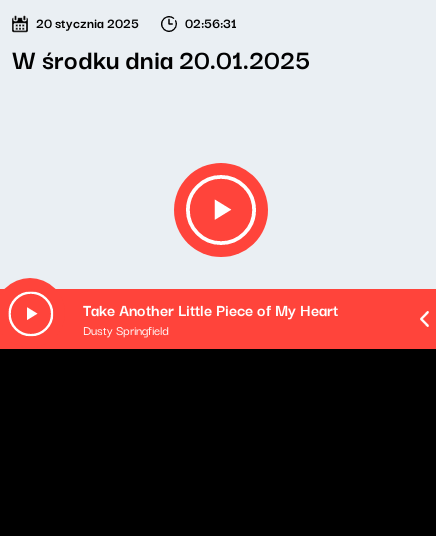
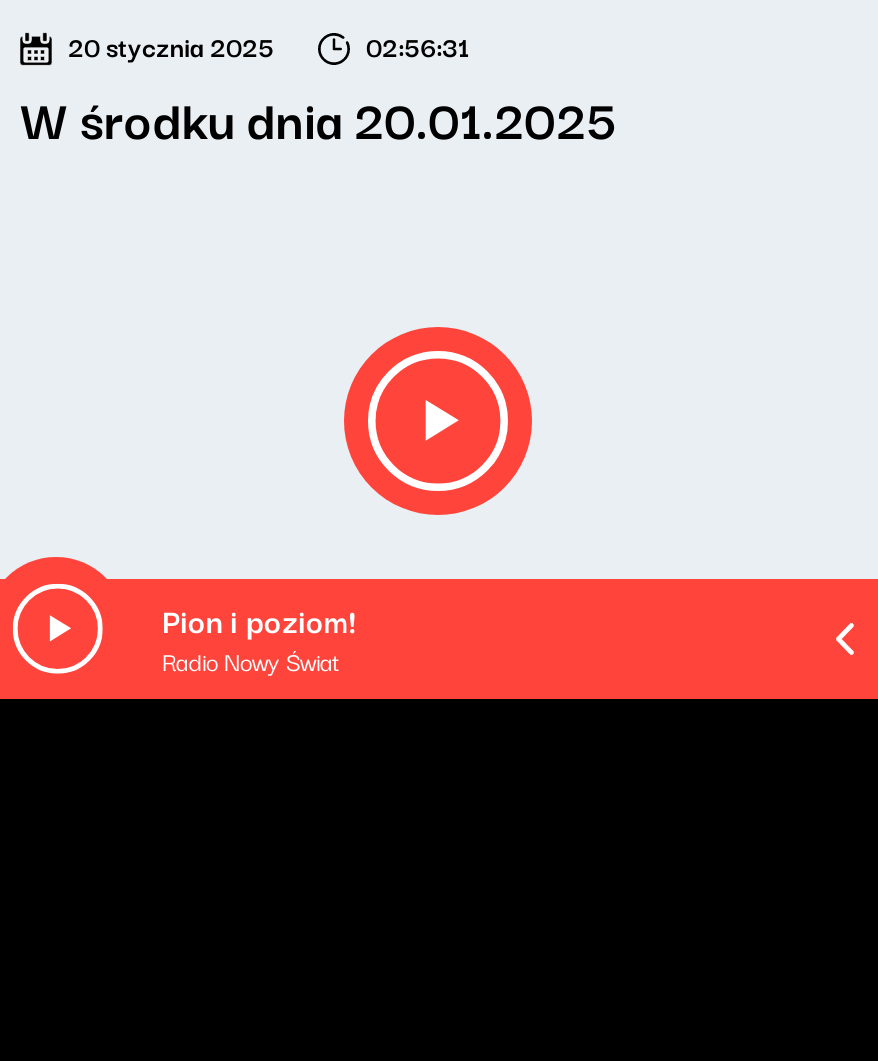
[83,297,338,339] Take Another Little Piece of My Heart | Dusty Springfield -> [162,595,356,679] Pion i poziom! | Radio Nowy Świat

